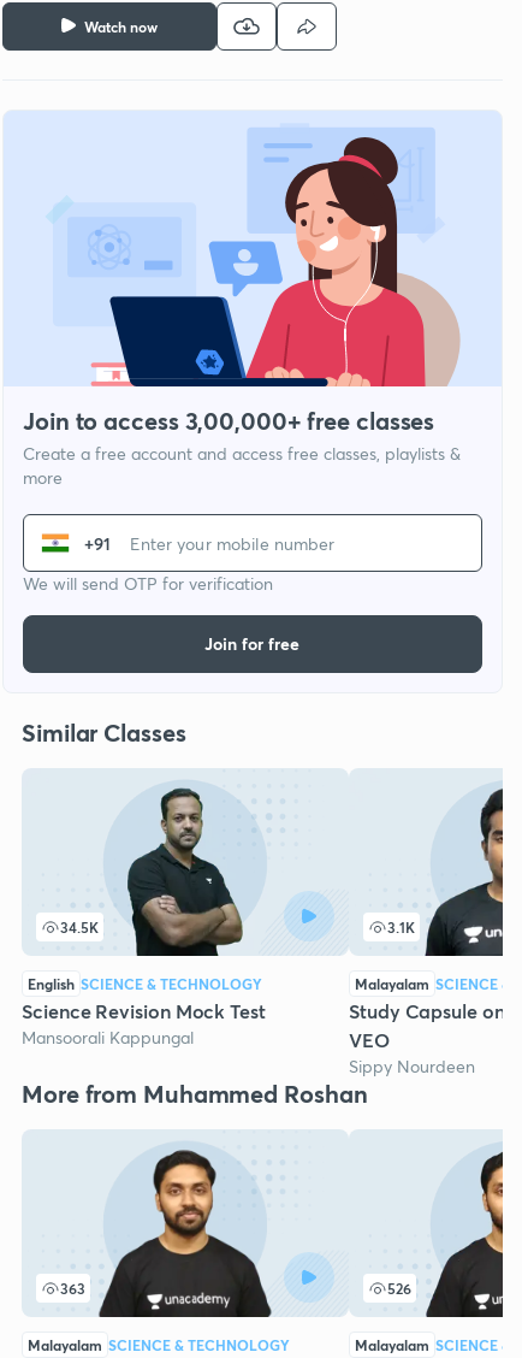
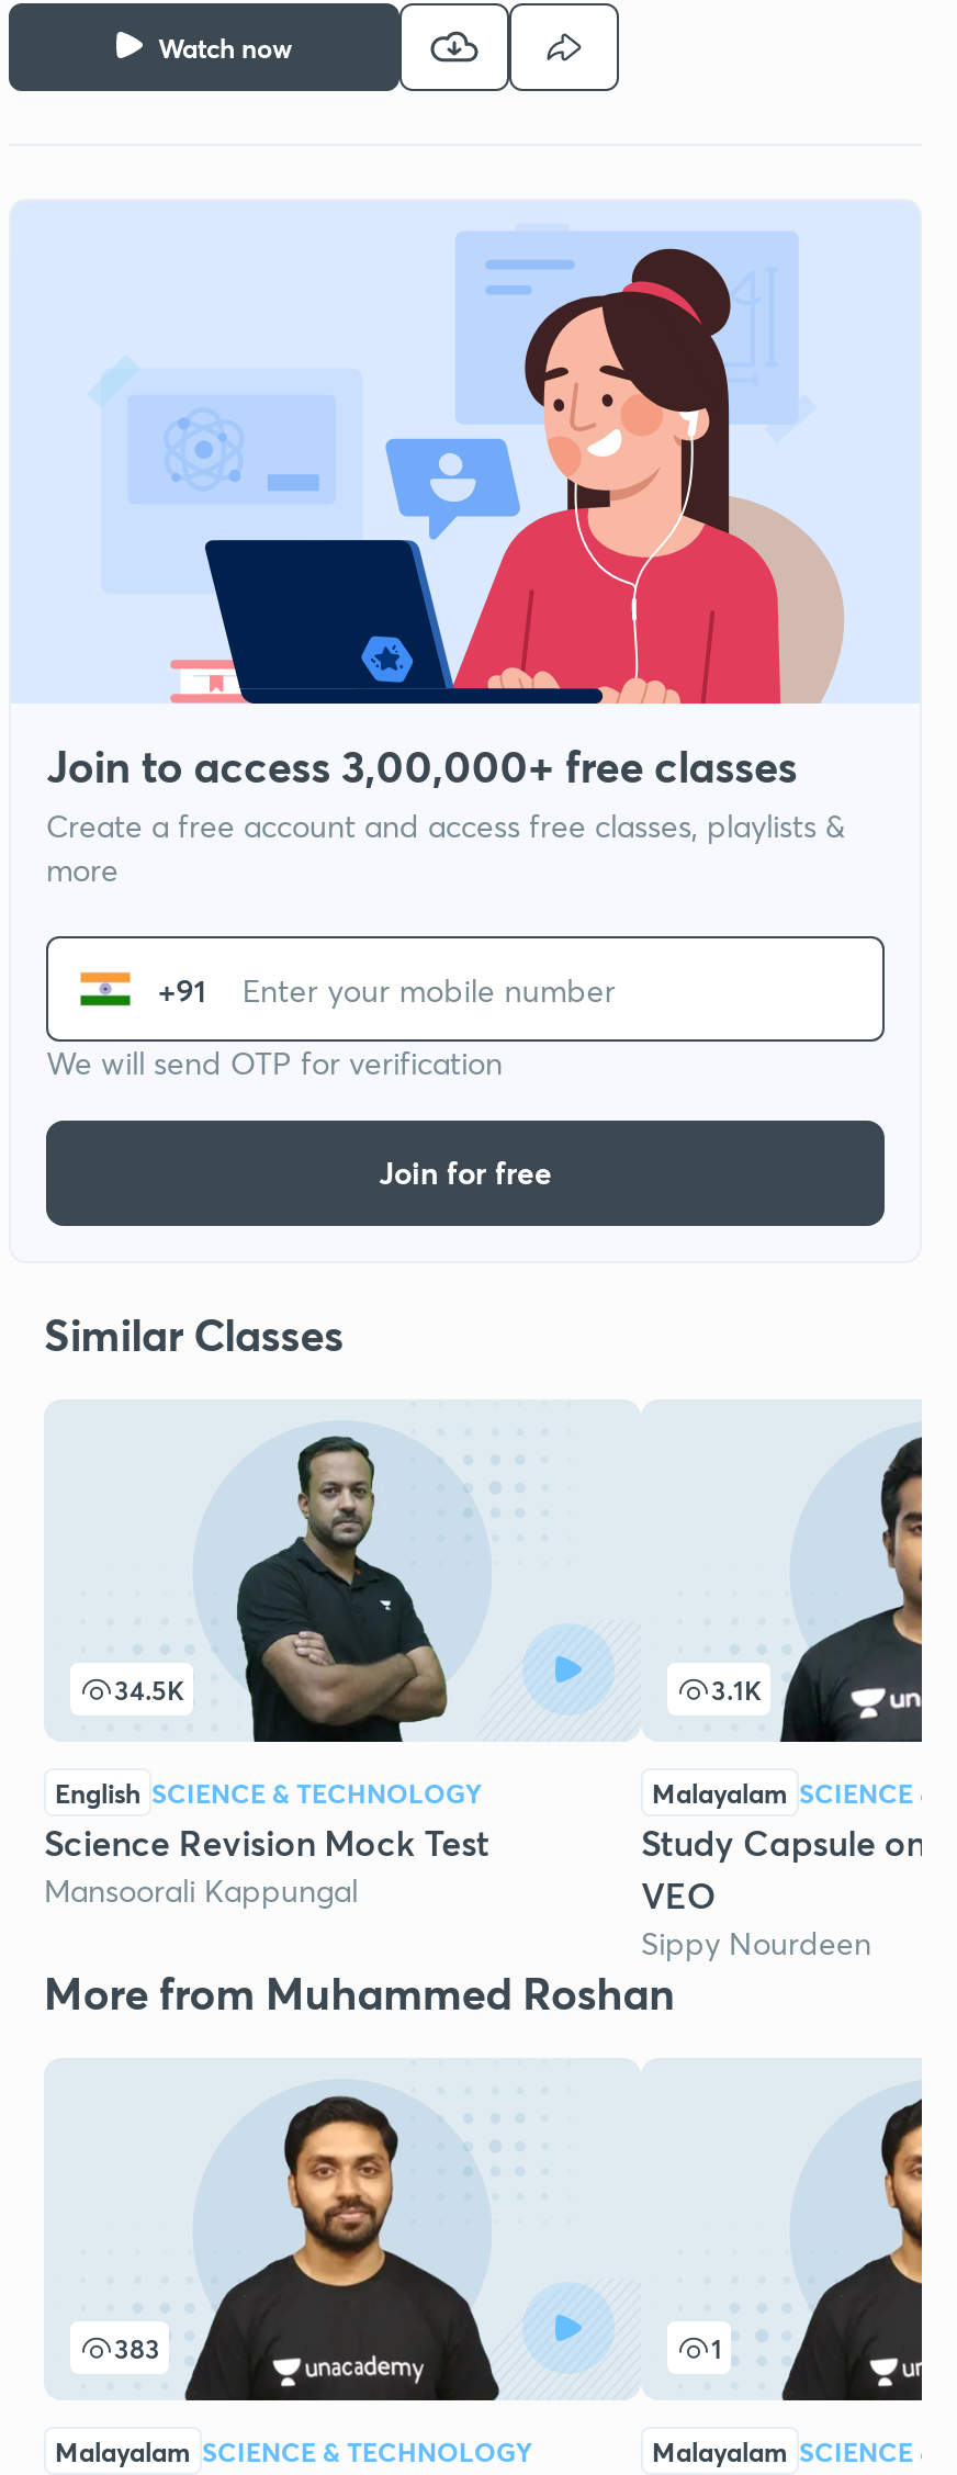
[60,1279,85,1298] 363 -> [114,2331,160,2366] 383
[387,1279,411,1298] 526 -> [711,2331,722,2366] 1

